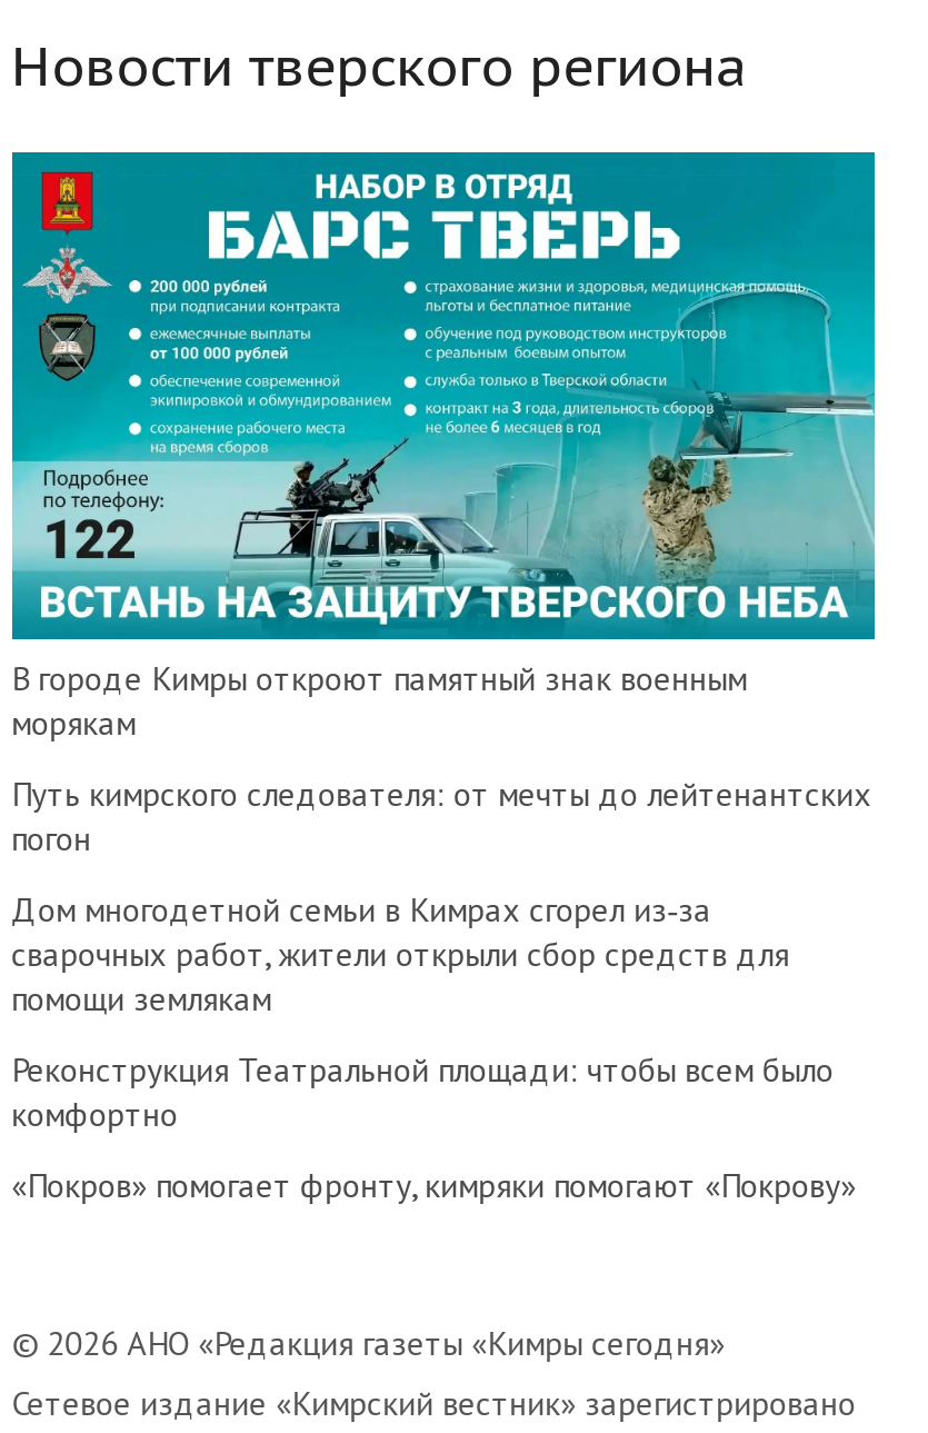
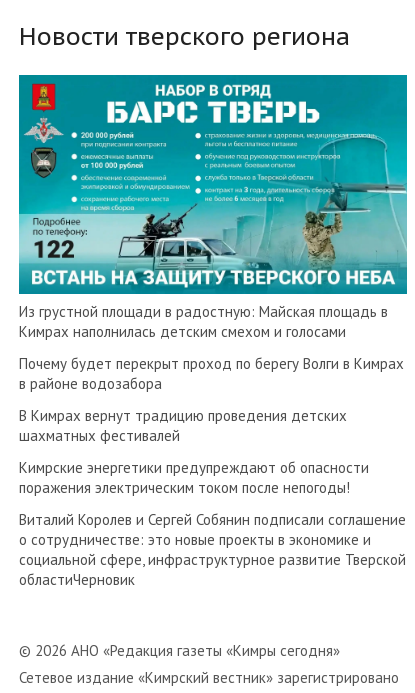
[11,657,747,744] В городе Кимры откроют памятный знак военным | морякам -> [19,302,388,341] Из грустной площади в радостную: Майская площадь в | Кимрах наполнилась детским смехом и голосами
[11,773,872,860] Путь кимрского следователя: от мечты до лейтенантских | погон -> [19,354,404,393] Почему будет перекрыт проход по берегу Волги в Кимрах | в районе водозабора
[11,888,789,1020] Дом многодетной семьи в Кимрах сгорел из‑за | сварочных работ, жители открыли сбор средств для | помощи землякам -> [19,406,347,445] В Кимрах вернут традицию проведения детских | шахматных фестивалей
[11,1049,834,1135] Реконструкция Театральной площади: чтобы всем было | комфортно -> [19,458,369,497] Кимрские энергетики предупреждают об опасности | поражения электрическим током после непогоды!
[11,1164,856,1206] «Покров» помогает фронту, кимряки помогают «Покрову» -> [19,510,406,589] Виталий Королев и Сергей Собянин подписали соглашение | о сотрудничестве: это новые проекты в экономике и | социальной сфере, инфраструктурное развитие Тверской | областиЧерновик

